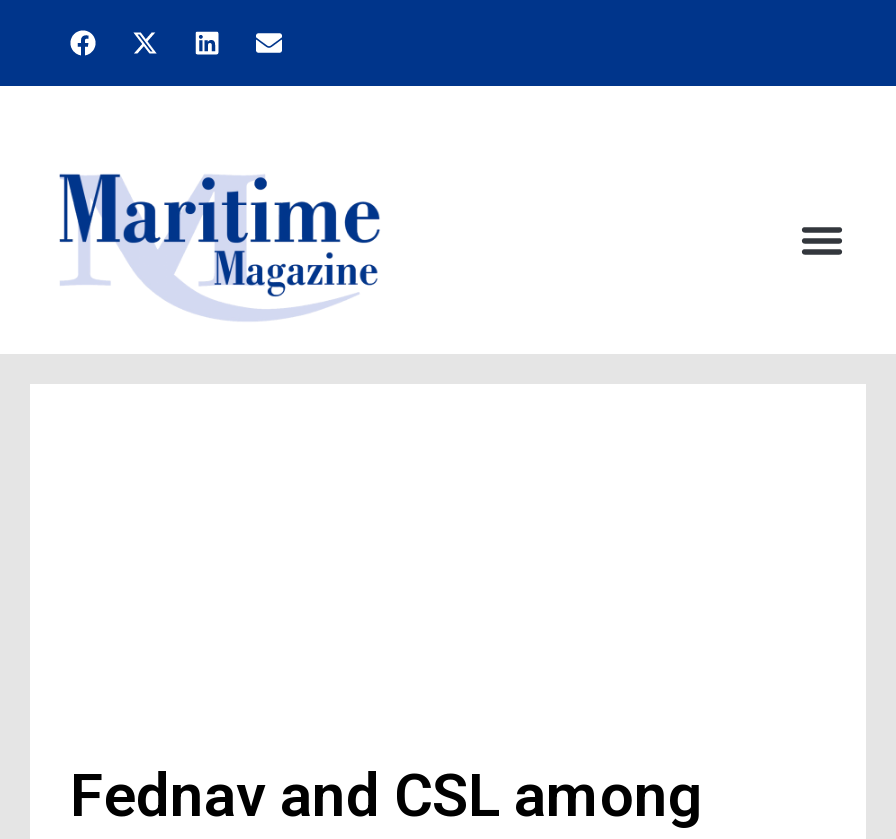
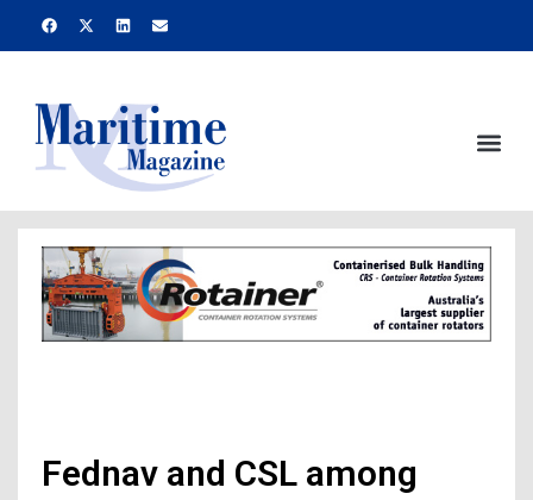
none -> [40,245,493,343] [image]

